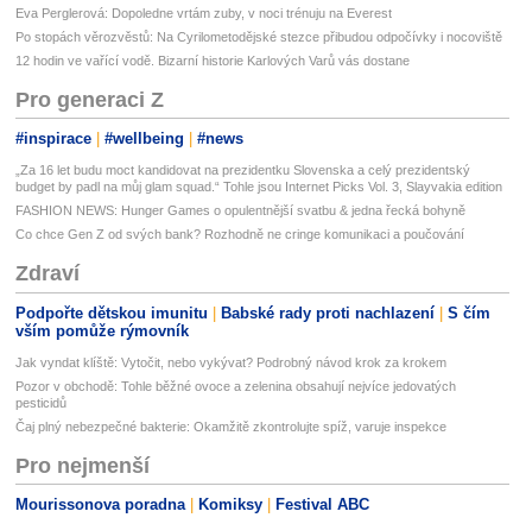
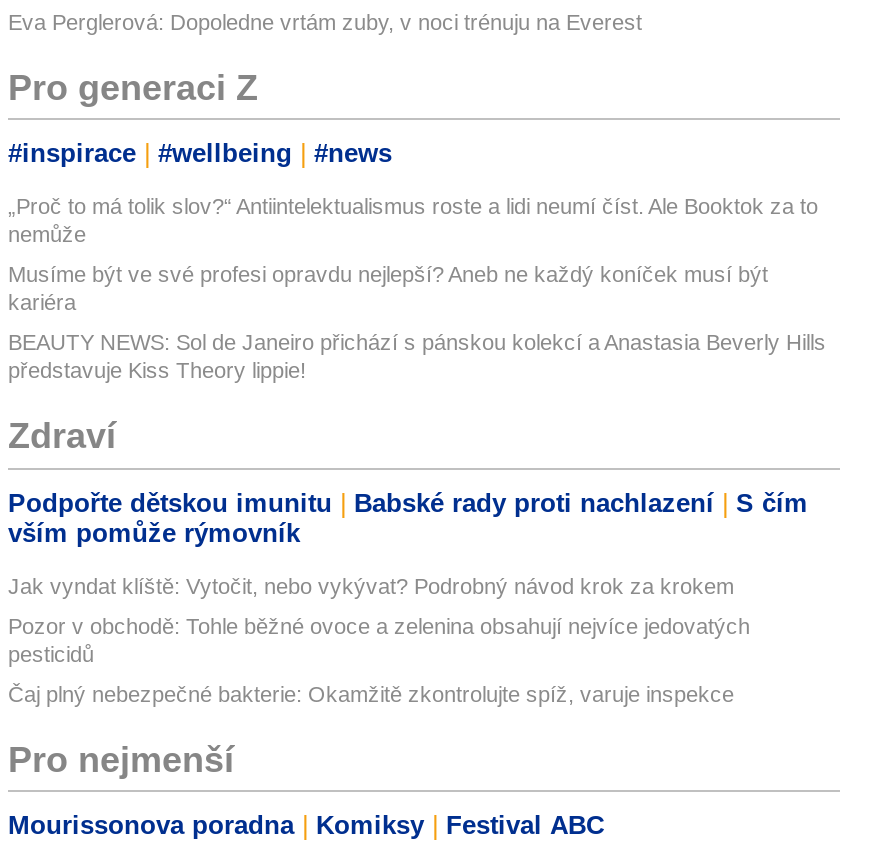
[15,30,502,68] Po stopách věrozvěstů: Na Cyrilometodějské stezce přibudou odpočívky i nocoviště | 12 hodin ve vařící vodě. Bizarní historie Karlových Varů vás dostane -> none
moved [15,88,243,148] -> [8,68,392,169]: Pro generaci Z | #inspirace | #wellbeing | #news
[15,163,502,194] „Za 16 let budu moct kandidovat na prezidentku Slovenska a celý prezidentský | budget by padl na můj glam squad.“ Tohle jsou Internet Picks Vol. 3, Slayvakia edition -> [8,195,818,247] „Proč to má tolik slov?“ Antiintelektualismus roste a lidi neumí číst. Ale Booktok za to | nemůže
[15,204,465,218] FASHION NEWS: Hunger Games o opulentnější svatbu & jedna řecká bohyně -> [8,263,768,315] Musíme být ve své profesi opravdu nejlepší? Aneb ne každý koníček musí být | kariéra
[15,227,464,242] Co chce Gen Z od svých bank? Rozhodně ne cringe komunikaci a poučování -> [8,331,826,383] BEAUTY NEWS: Sol de Janeiro přichází s pánskou kolekcí a Anastasia Beverly Hills | představuje Kiss Theory lippie!

